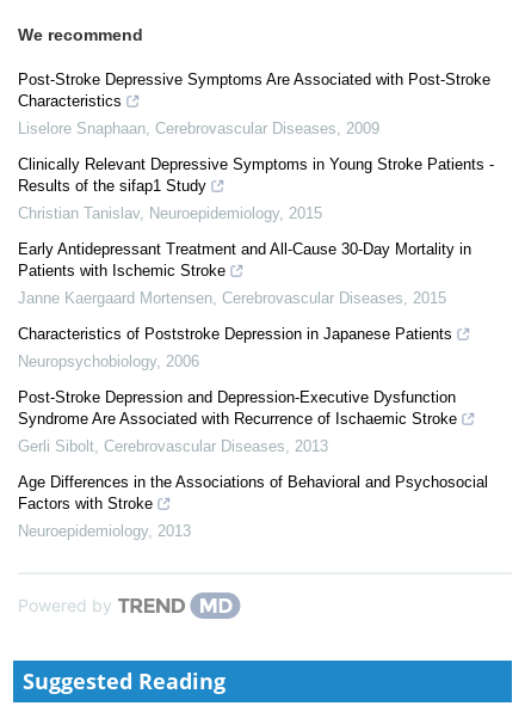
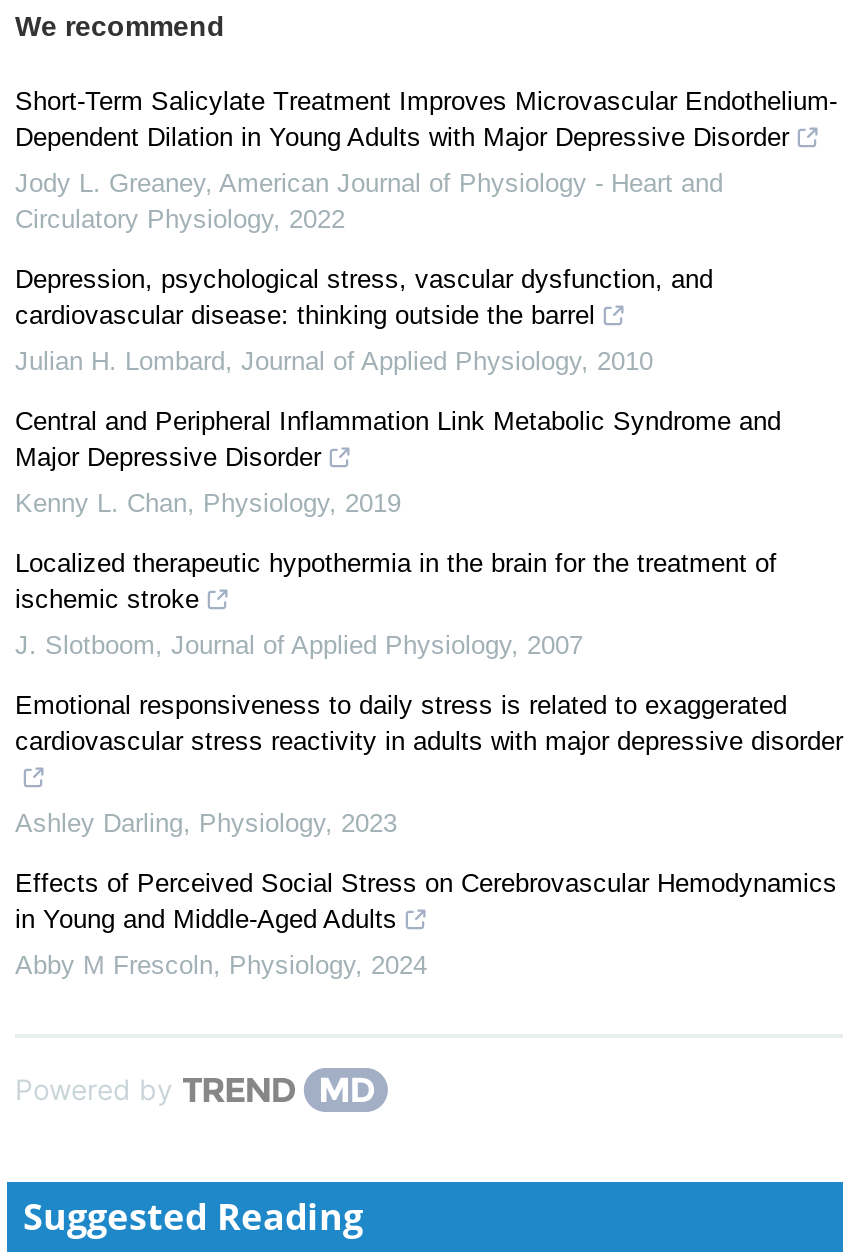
[18,70,490,110] Post-Stroke Depressive Symptoms Are Associated with Post-Stroke | Characteristics -> [15,86,837,152] Short-Term Salicylate Treatment Improves Microvascular Endothelium- | Dependent Dilation in Young Adults with Major Depressive Disorder
[18,119,379,137] Liselore Snaphaan, Cerebrovascular Diseases, 2009 -> [15,168,723,234] Jody L. Greaney, American Journal of Physiology - Heart and | Circulatory Physiology, 2022
[18,155,494,195] Clinically Relevant Depressive Symptoms in Young Stroke Patients - | Results of the sifap1 Study -> [15,264,713,330] Depression, psychological stress, vascular dysfunction, and | cardiovascular disease: thinking outside the barrel
[18,204,322,222] Christian Tanislav, Neuroepidemiology, 2015 -> [15,346,653,376] Julian H. Lombard, Journal of Applied Physiology, 2010
[18,240,471,279] Early Antidepressant Treatment and All-Cause 30-Day Mortality in | Patients with Ischemic Stroke -> [15,406,781,472] Central and Peripheral Inflammation Link Metabolic Syndrome and | Major Depressive Disorder
[18,289,446,307] Janne Kaergaard Mortensen, Cerebrovascular Diseases, 2015 -> [15,488,401,518] Kenny L. Chan, Physiology, 2019
[18,325,452,343] Characteristics of Poststroke Depression in Japanese Patients -> [15,548,777,614] Localized therapeutic hypothermia in the brain for the treatment of | ischemic stroke
[18,352,199,370] Neuropsychobiology, 2006 -> [15,630,583,660] J. Slotboom, Journal of Applied Physiology, 2007
[18,388,457,428] Post-Stroke Depression and Depression-Executive Dysfunction | Syndrome Are Associated with Recurrence of Ischaemic Stroke -> [15,690,843,756] Emotional responsiveness to daily stress is related to exaggerated | cardiovascular stress reactivity in adults with major depressive disorder
[18,437,328,455] Gerli Sibolt, Cerebrovascular Diseases, 2013 -> [15,808,397,838] Ashley Darling, Physiology, 2023
[18,473,488,512] Age Differences in the Associations of Behavioral and Psychosocial | Factors with Stroke -> [15,868,837,934] Effects of Perceived Social Stress on Cerebrovascular Hemodynamics | in Young and Middle-Aged Adults
[18,522,191,540] Neuroepidemiology, 2013 -> [15,950,427,980] Abby M Frescoln, Physiology, 2024

